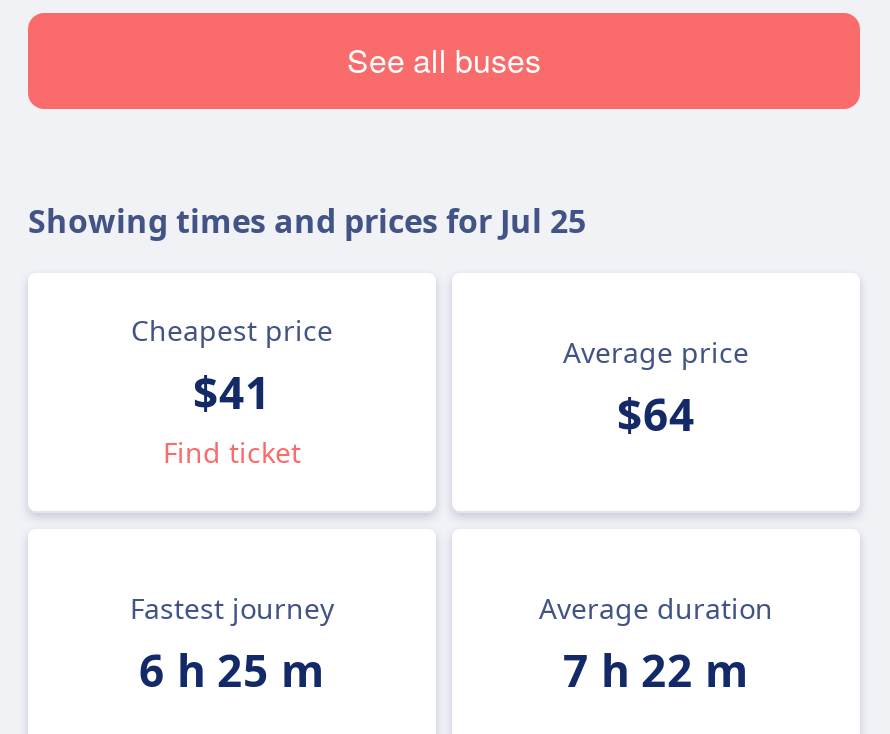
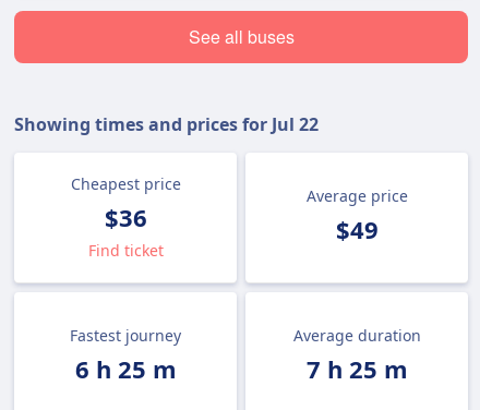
[28,199,586,243] Showing times and prices for Jul 25 -> [14,112,319,136] Showing times and prices for Jul 22
[193,361,271,421] $41 -> [104,201,147,233] $36
[617,383,695,443] $64 -> [335,213,378,245] $49
[563,639,749,699] 7 h 22 m -> [306,352,407,385] 7 h 25 m

